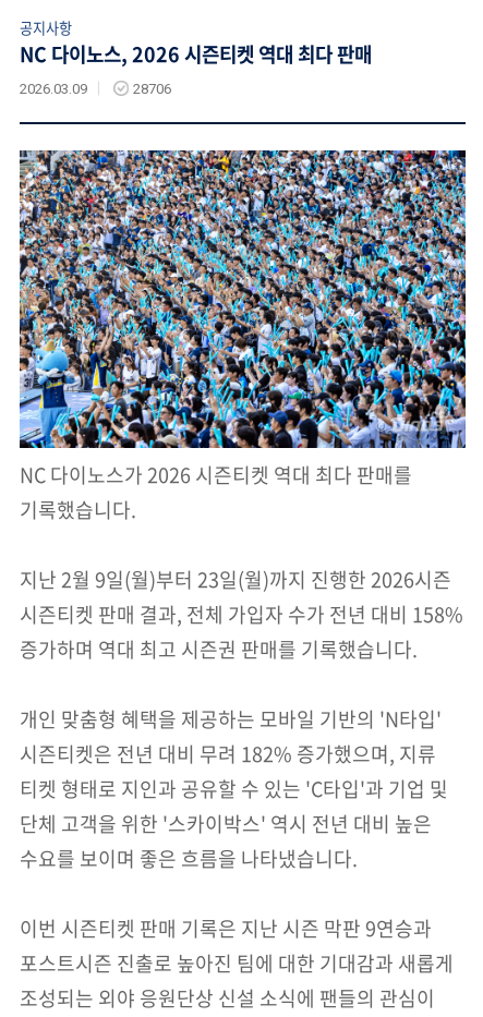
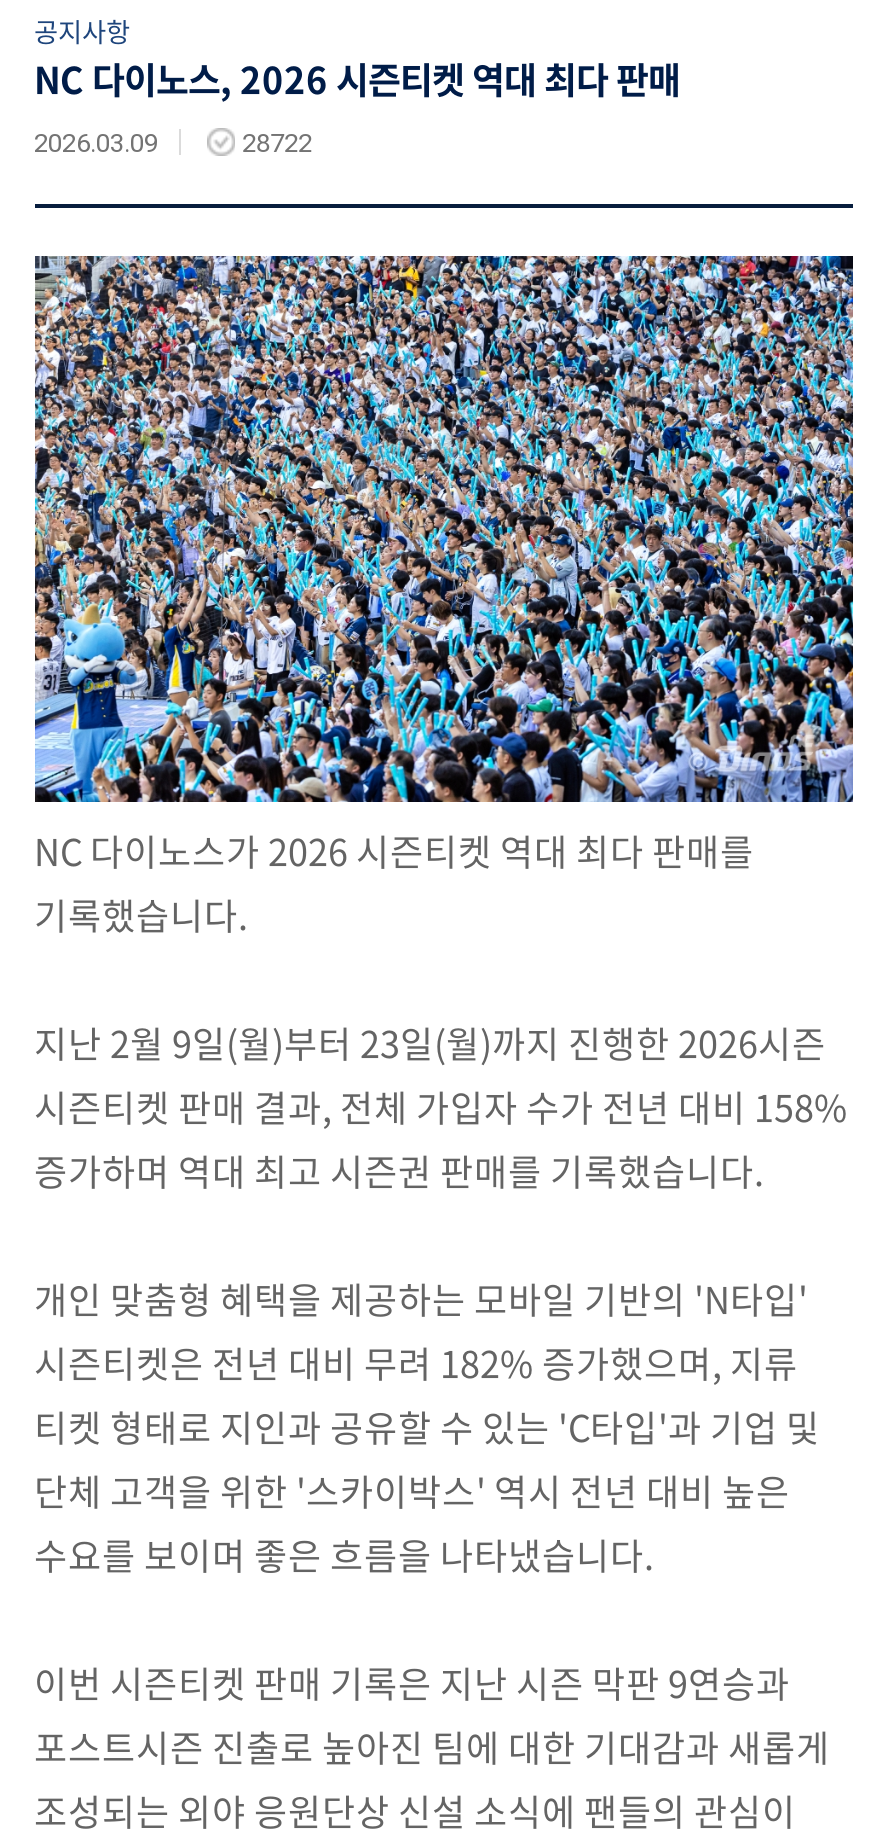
[133,80,171,97] 28706 -> [242,128,312,158] 28722

